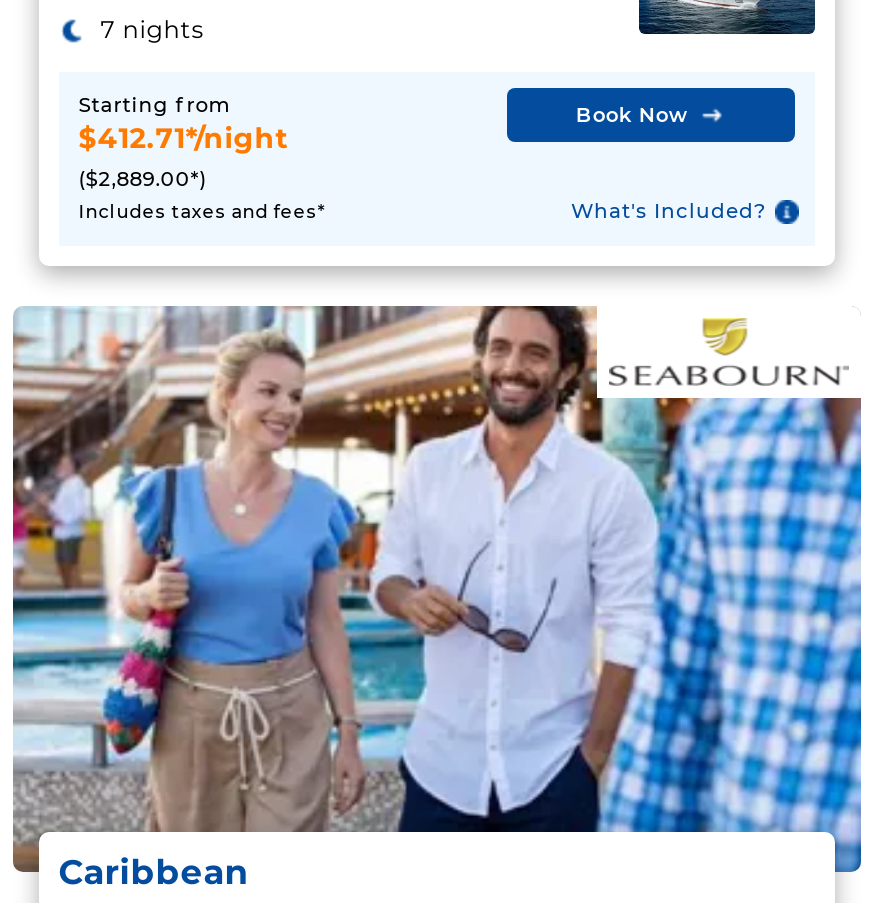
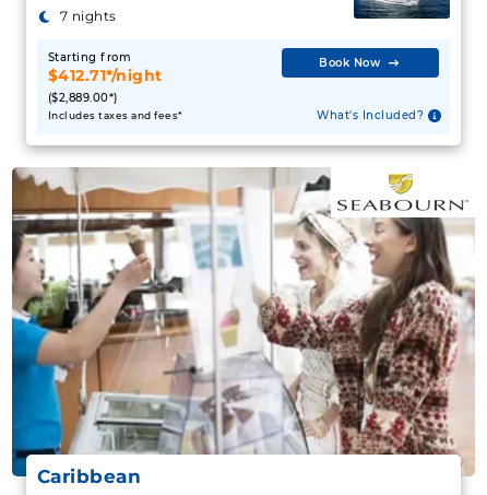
[11,304,863,874] [image] -> [11,167,476,476] [image]

